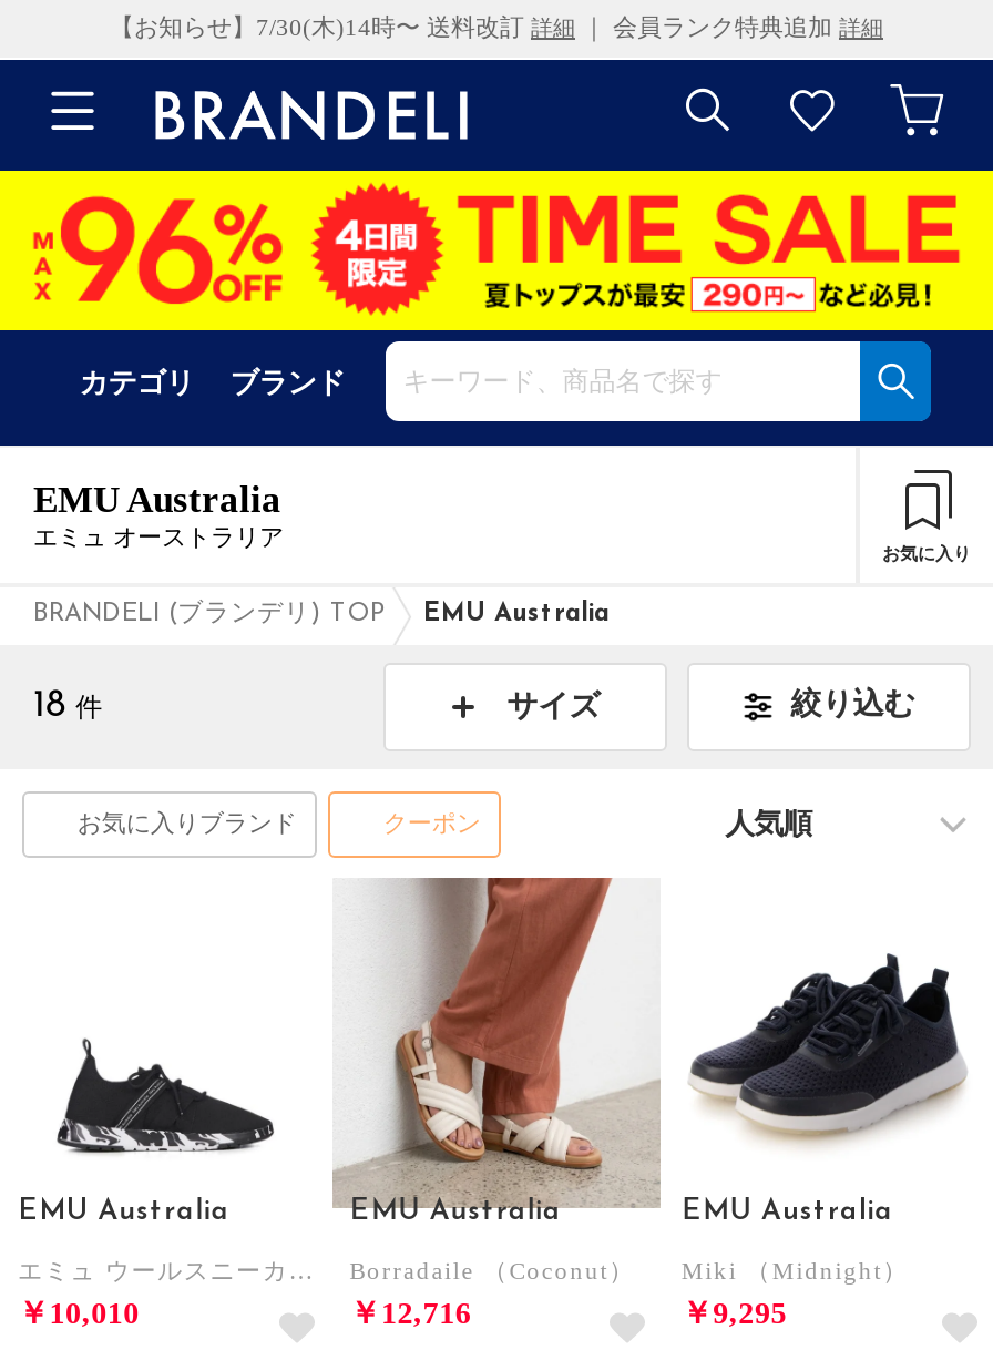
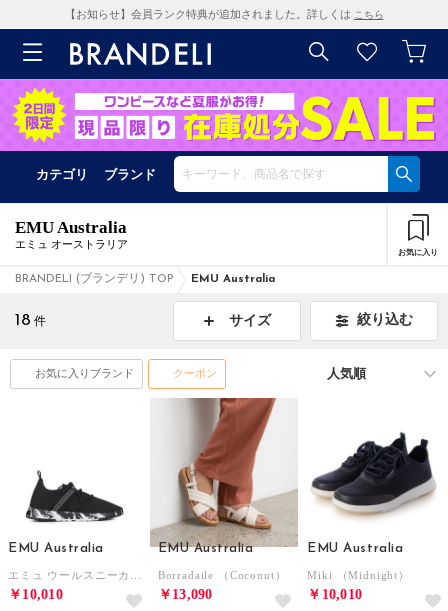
[110,13,883,40] 【お知らせ】7/30(木)14時〜 送料改訂詳細｜ 会員ランク特典追加詳細 -> [64,8,383,20] 【お知らせ】会員ランク特典が追加されました。詳しくはこちら
[7,168,986,333] [image] -> [3,78,445,152] [image]
[350,1296,471,1329] ￥12,716 -> [158,587,213,602] ￥13,090
[681,1296,787,1329] ￥9,295 -> [307,587,362,602] ￥10,010

